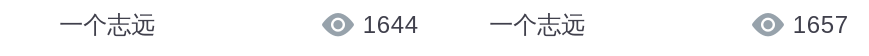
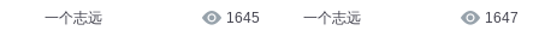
[363,11,419,39] 1644 -> [227,10,260,26] 1645
[793,11,849,39] 1657 -> [485,10,519,26] 1647

